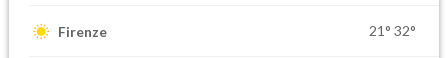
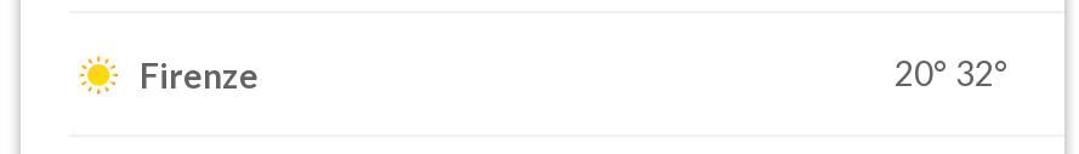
[369,21,416,38] 21° 32° -> [895,51,1009,92] 20° 32°

